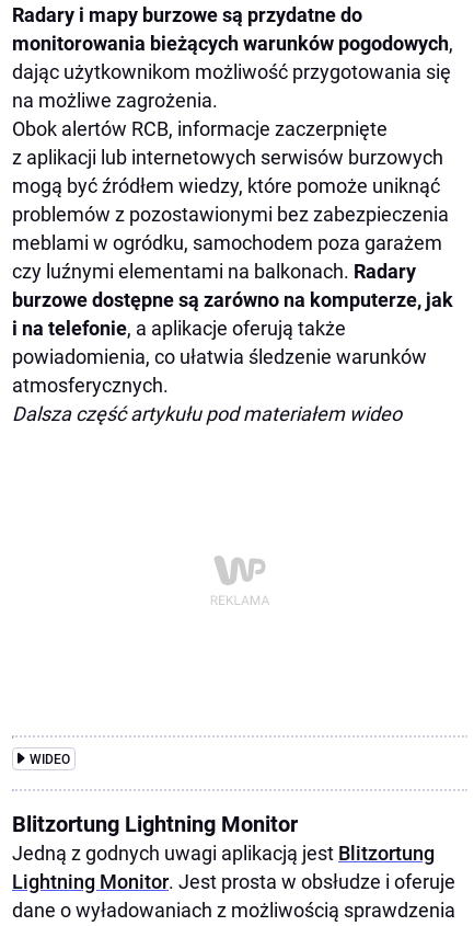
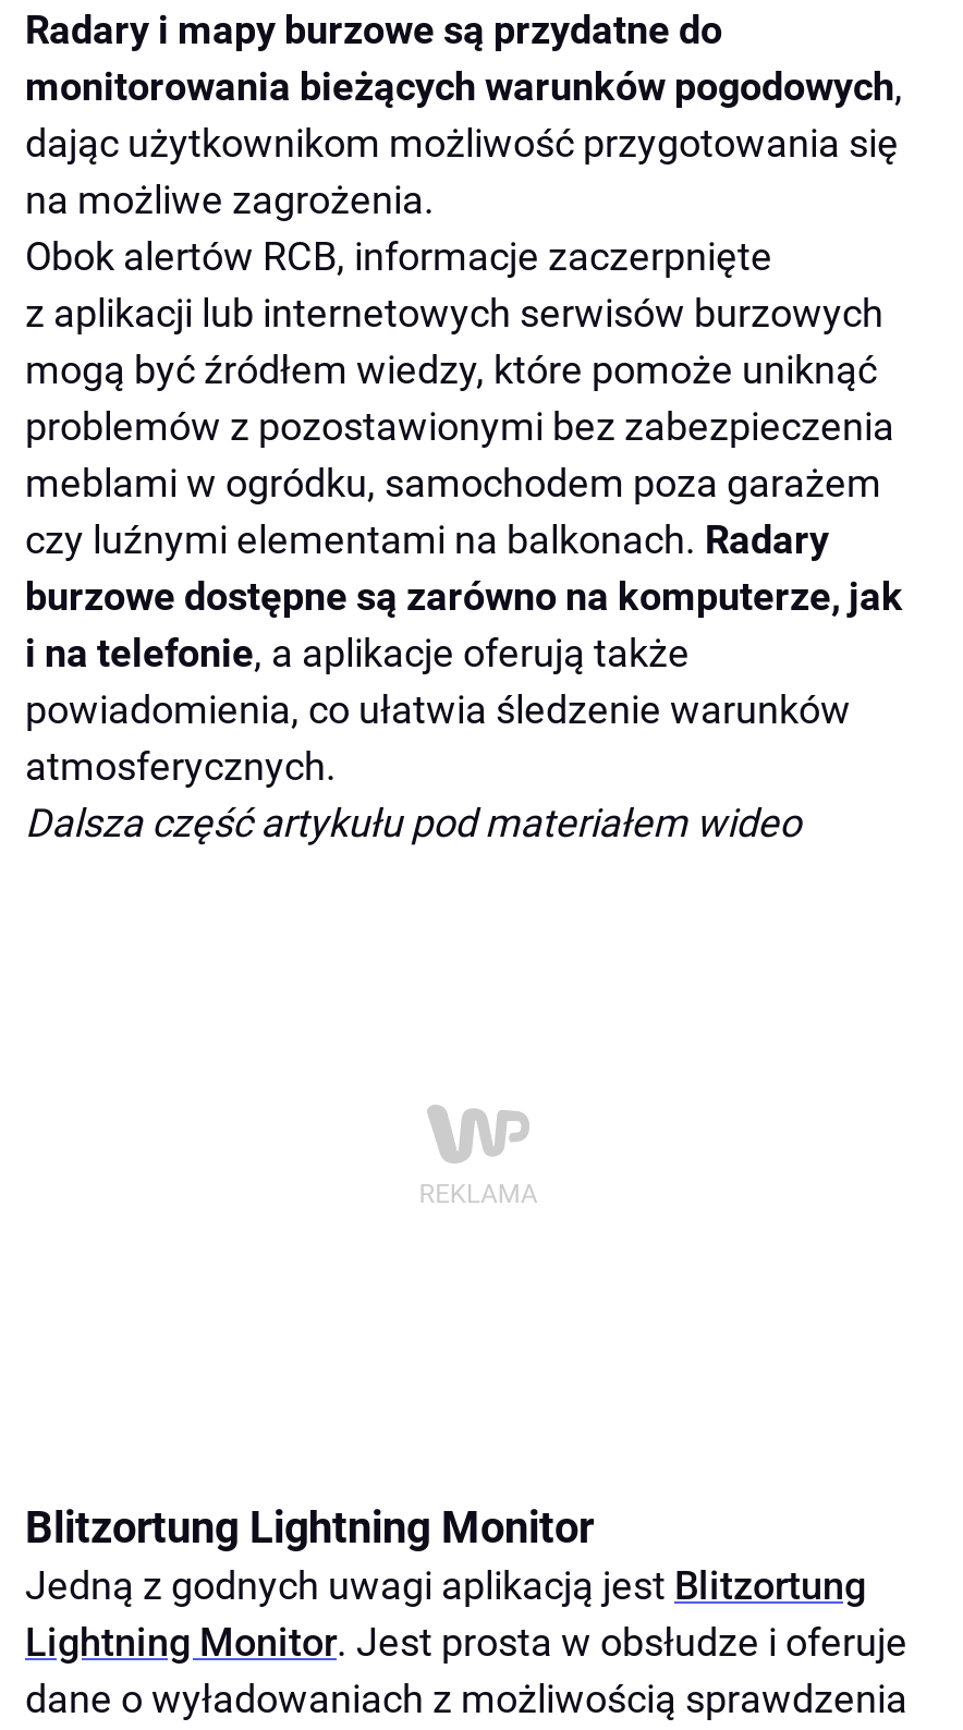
[30,751,70,767] WIDEO -> none

